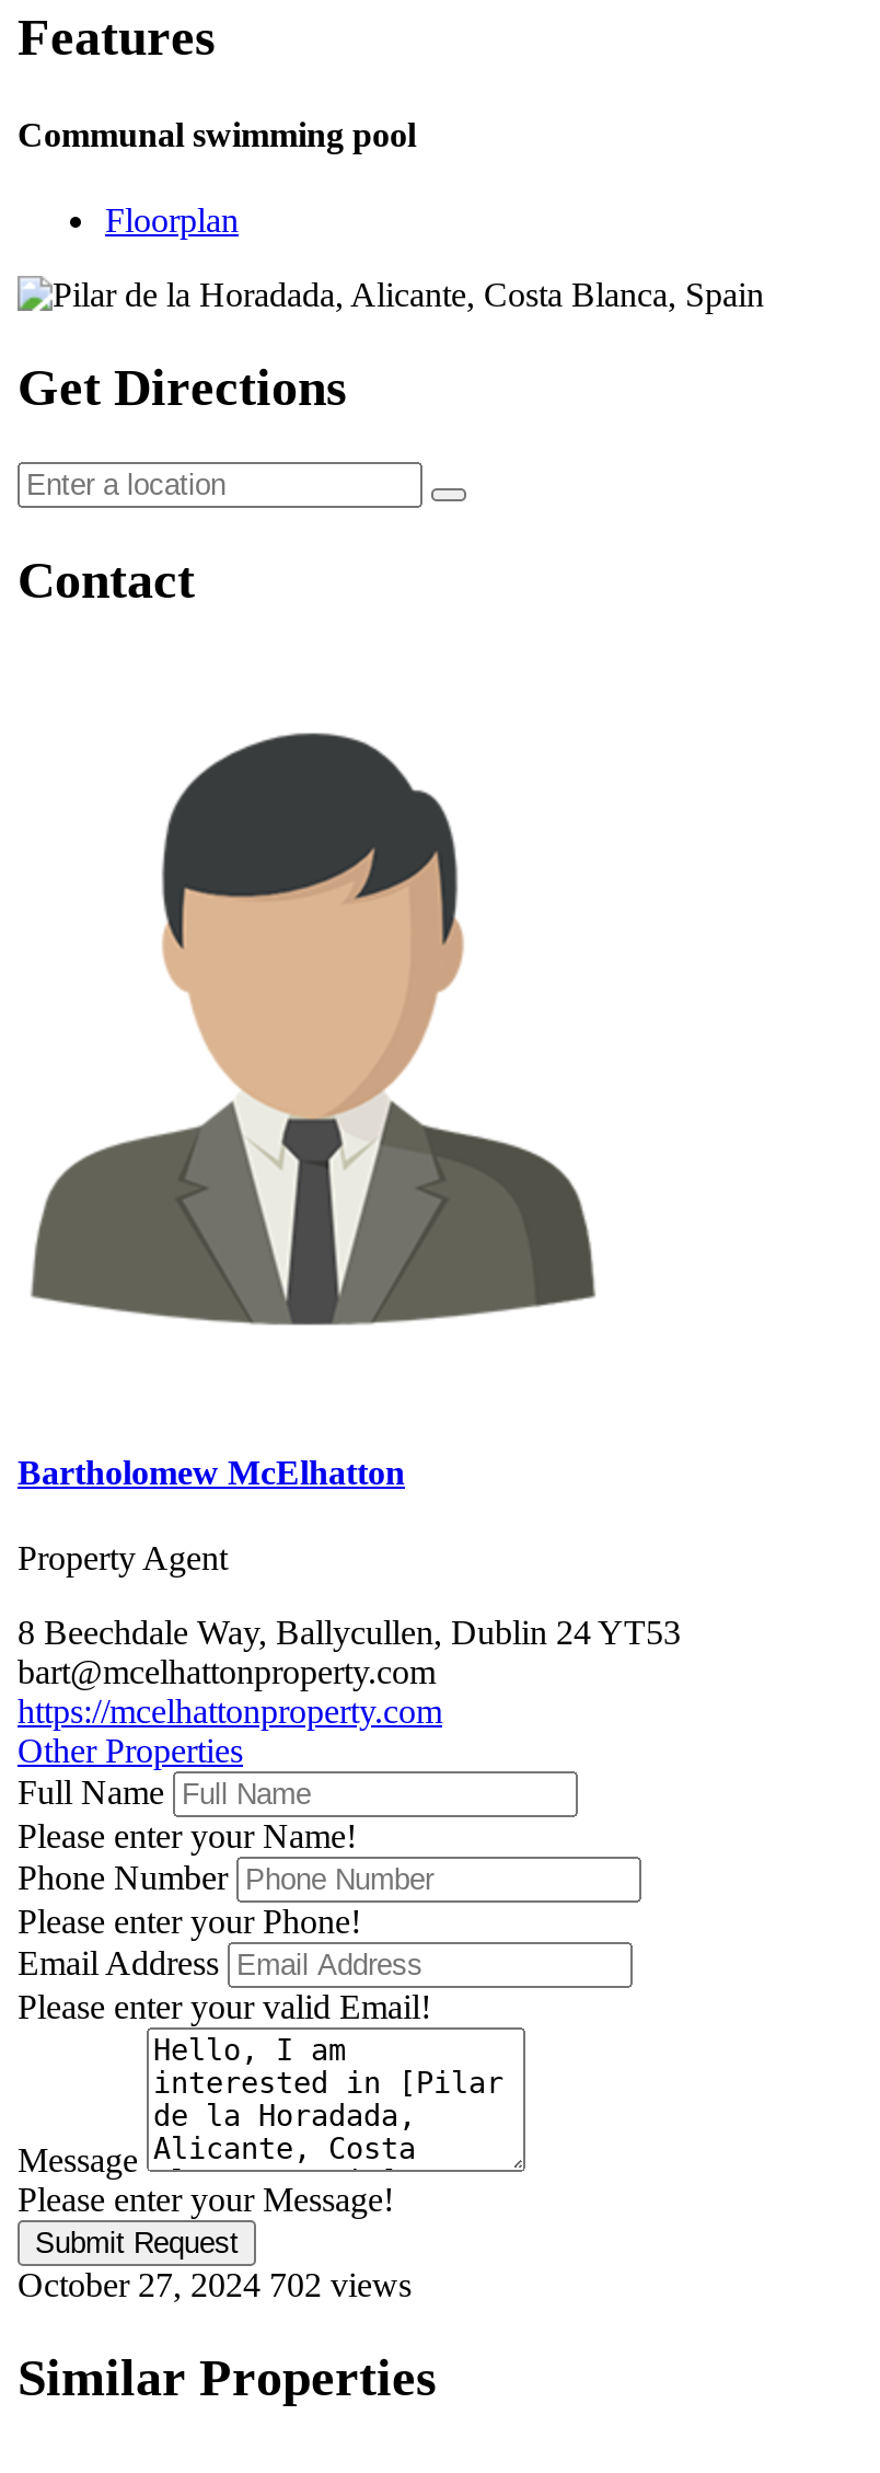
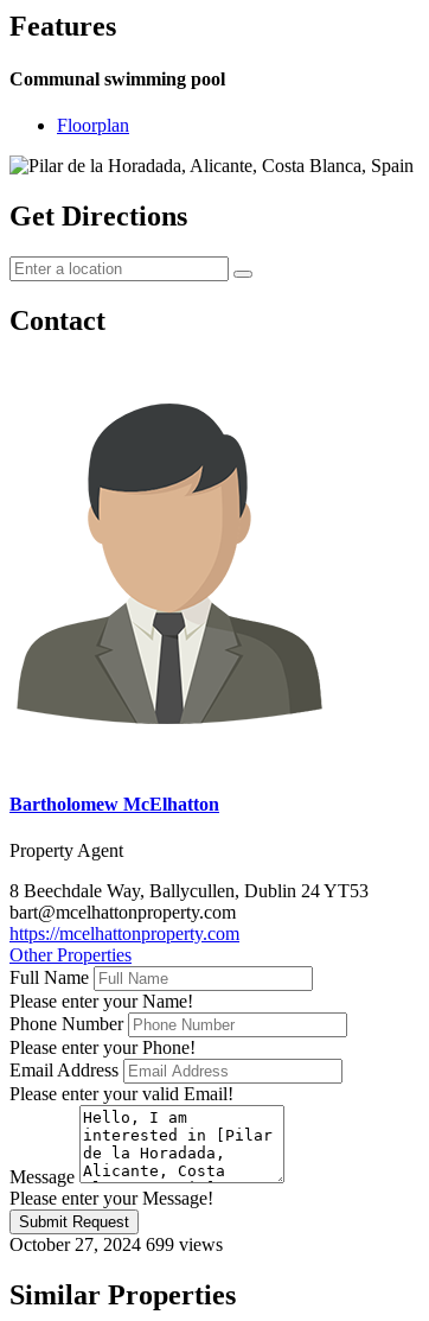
[18,2266,412,2304] October 27, 2024 702 views -> [9,1234,223,1255] October 27, 2024 699 views

